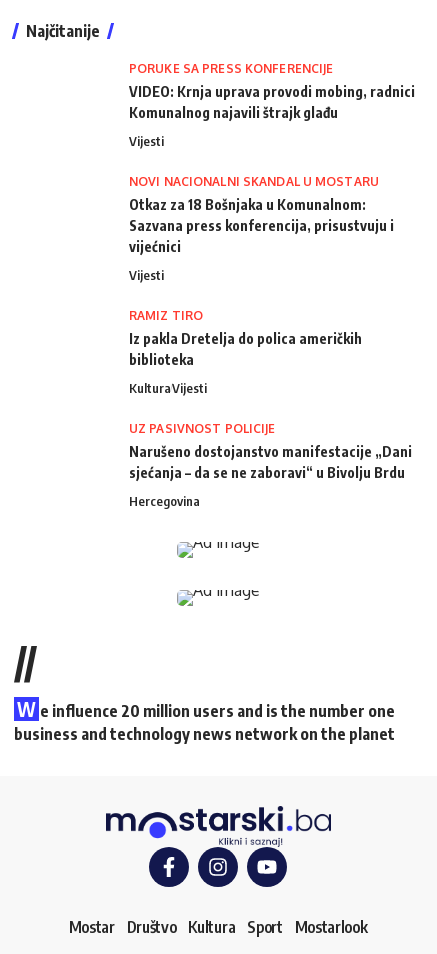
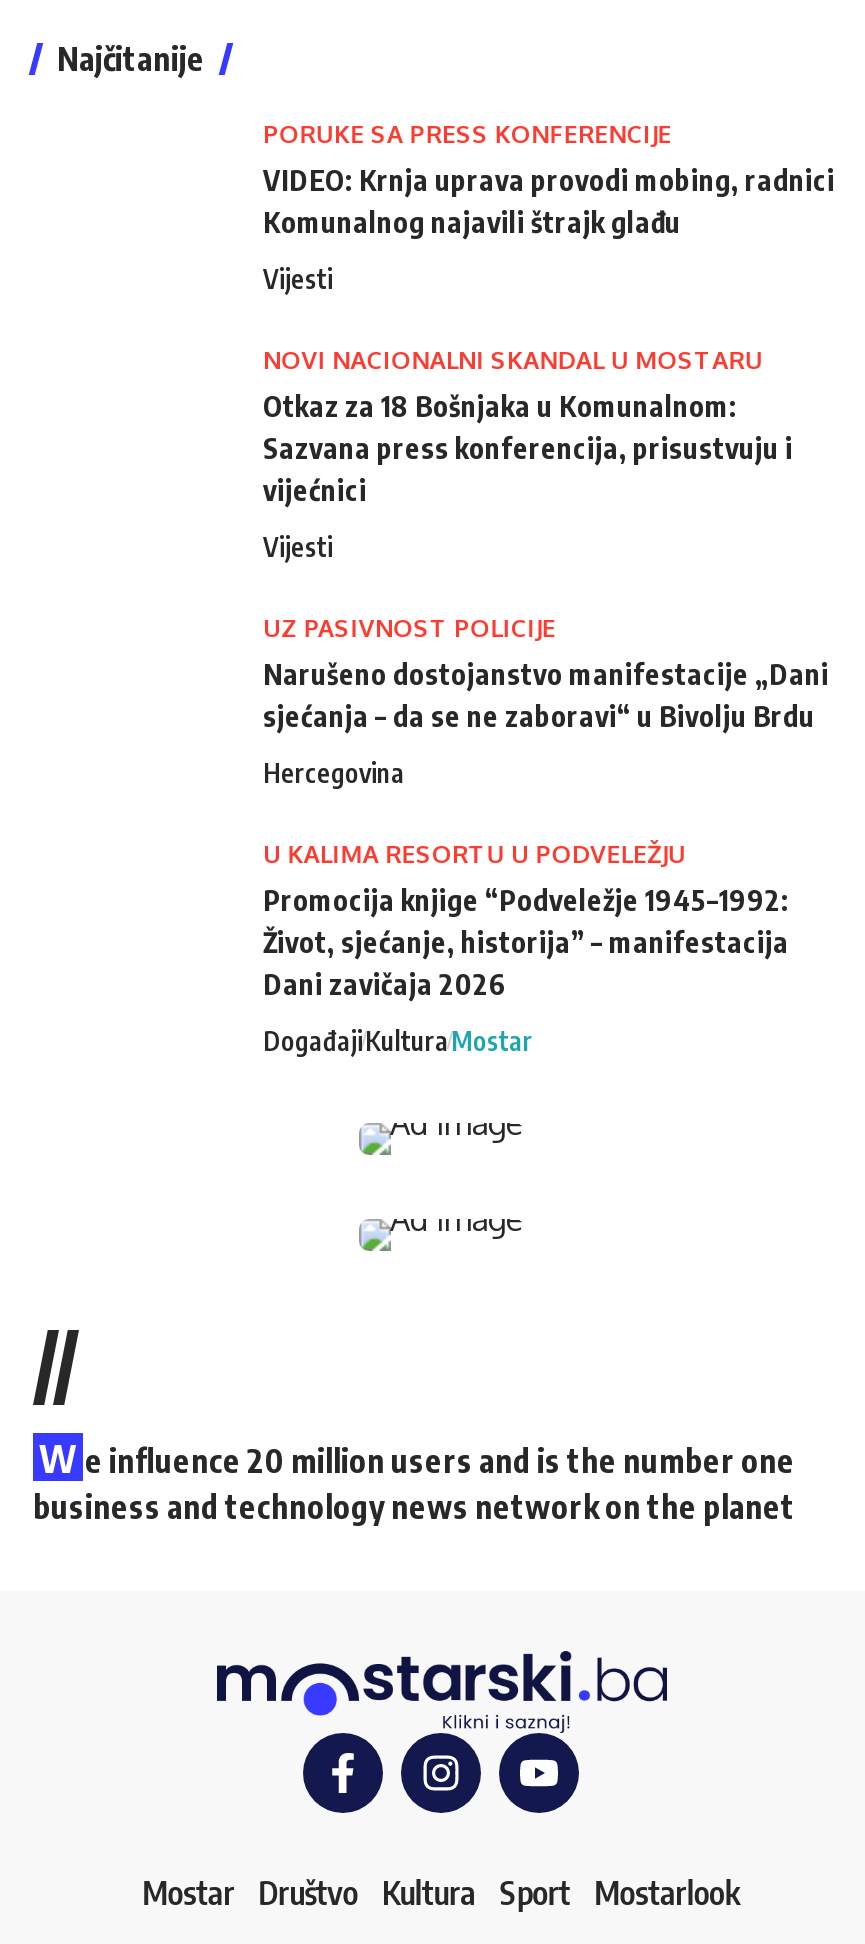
[129,308,362,396] RAMIZ TIRO | Iz pakla Dretelja do polica američkih | biblioteka | KulturaVijesti -> none
moved [129,421,412,509] -> [263,612,829,788]: UZ PASIVNOST POLICIJE | Narušeno dostojanstvo manifestacije „Dani | sjećanja – da se ne zaboravi“ u Bivolju Brdu | Hercegovina
none -> [263,838,789,1056] U KALIMA RESORTU U PODVELEŽJU | Promocija knjige “Podveležje 1945–1992: | Život, sjećanje, historija” – manifestacija | Dani zavičaja 2026 | DogađajiKultura Mostar

